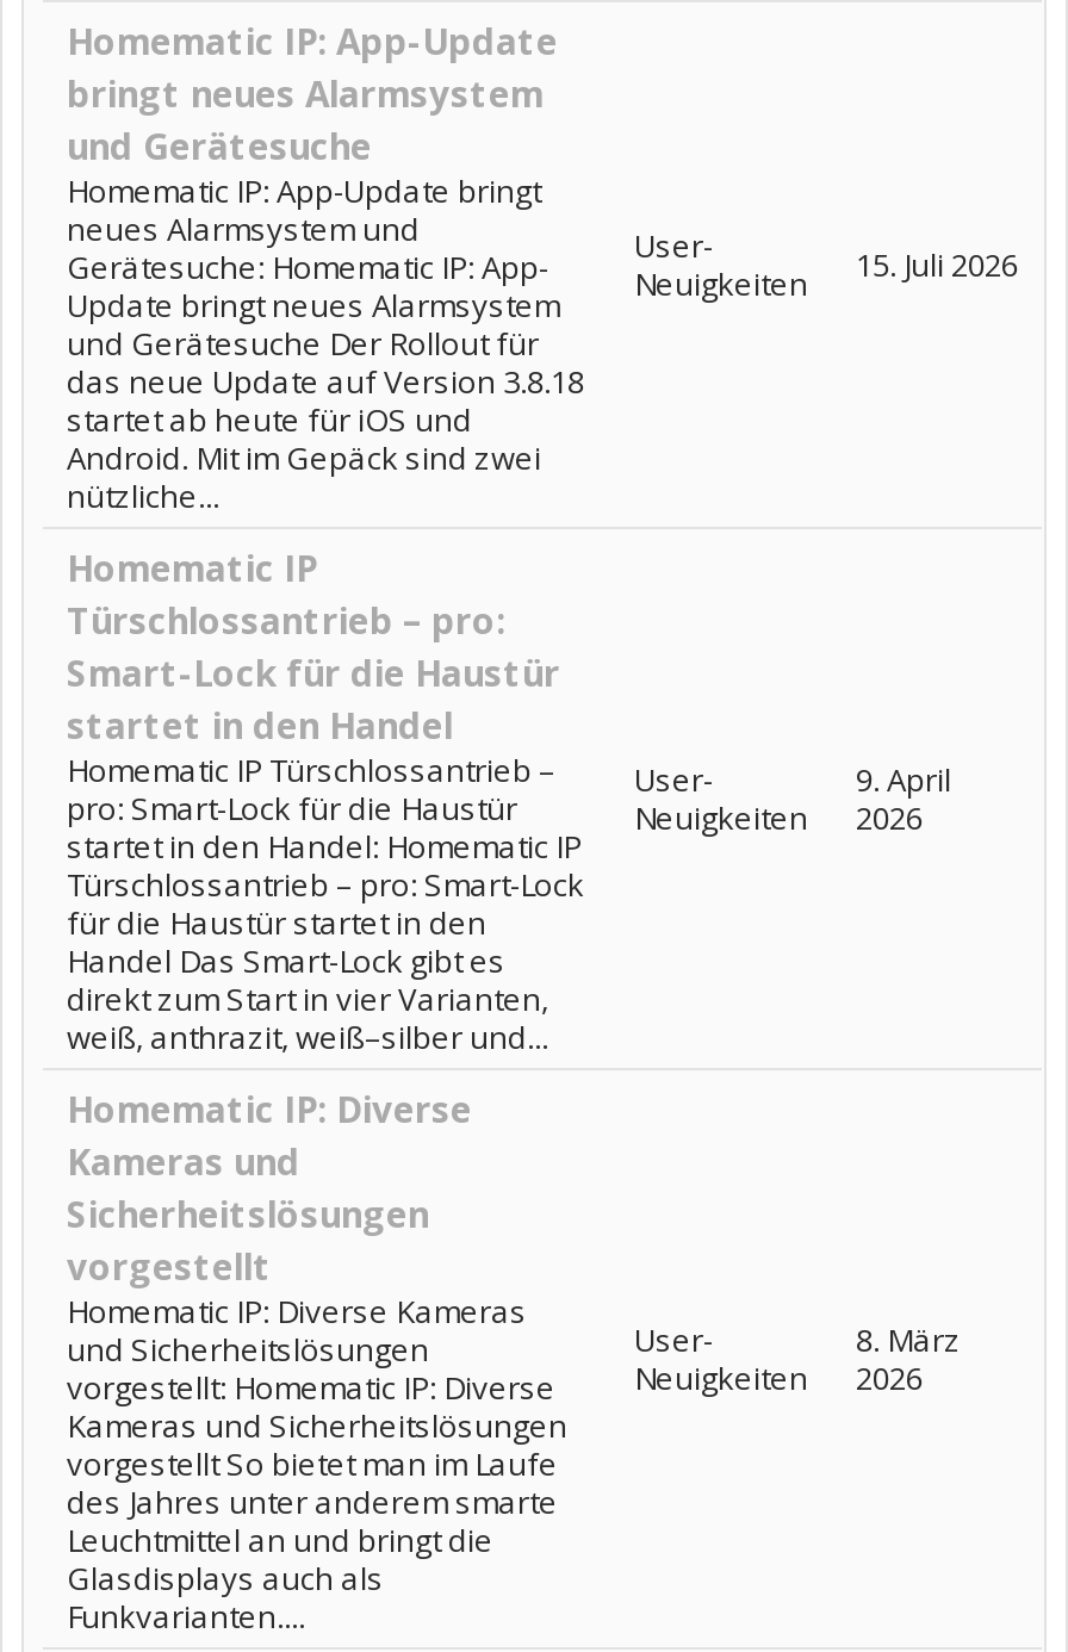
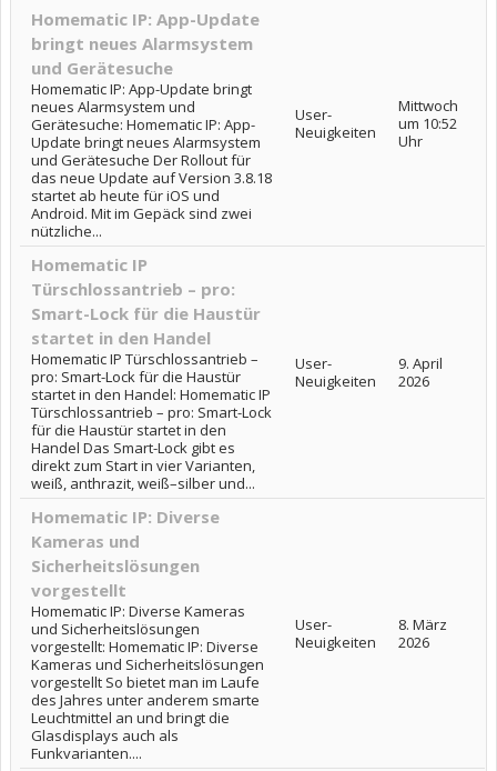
[856,243,1018,286] 15. Juli 2026 -> [398,96,458,151] Mittwoch | um 10:52 | Uhr

